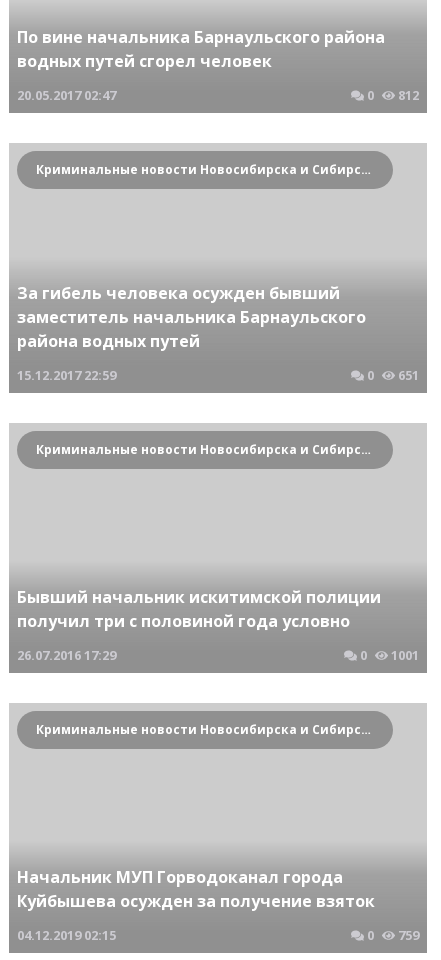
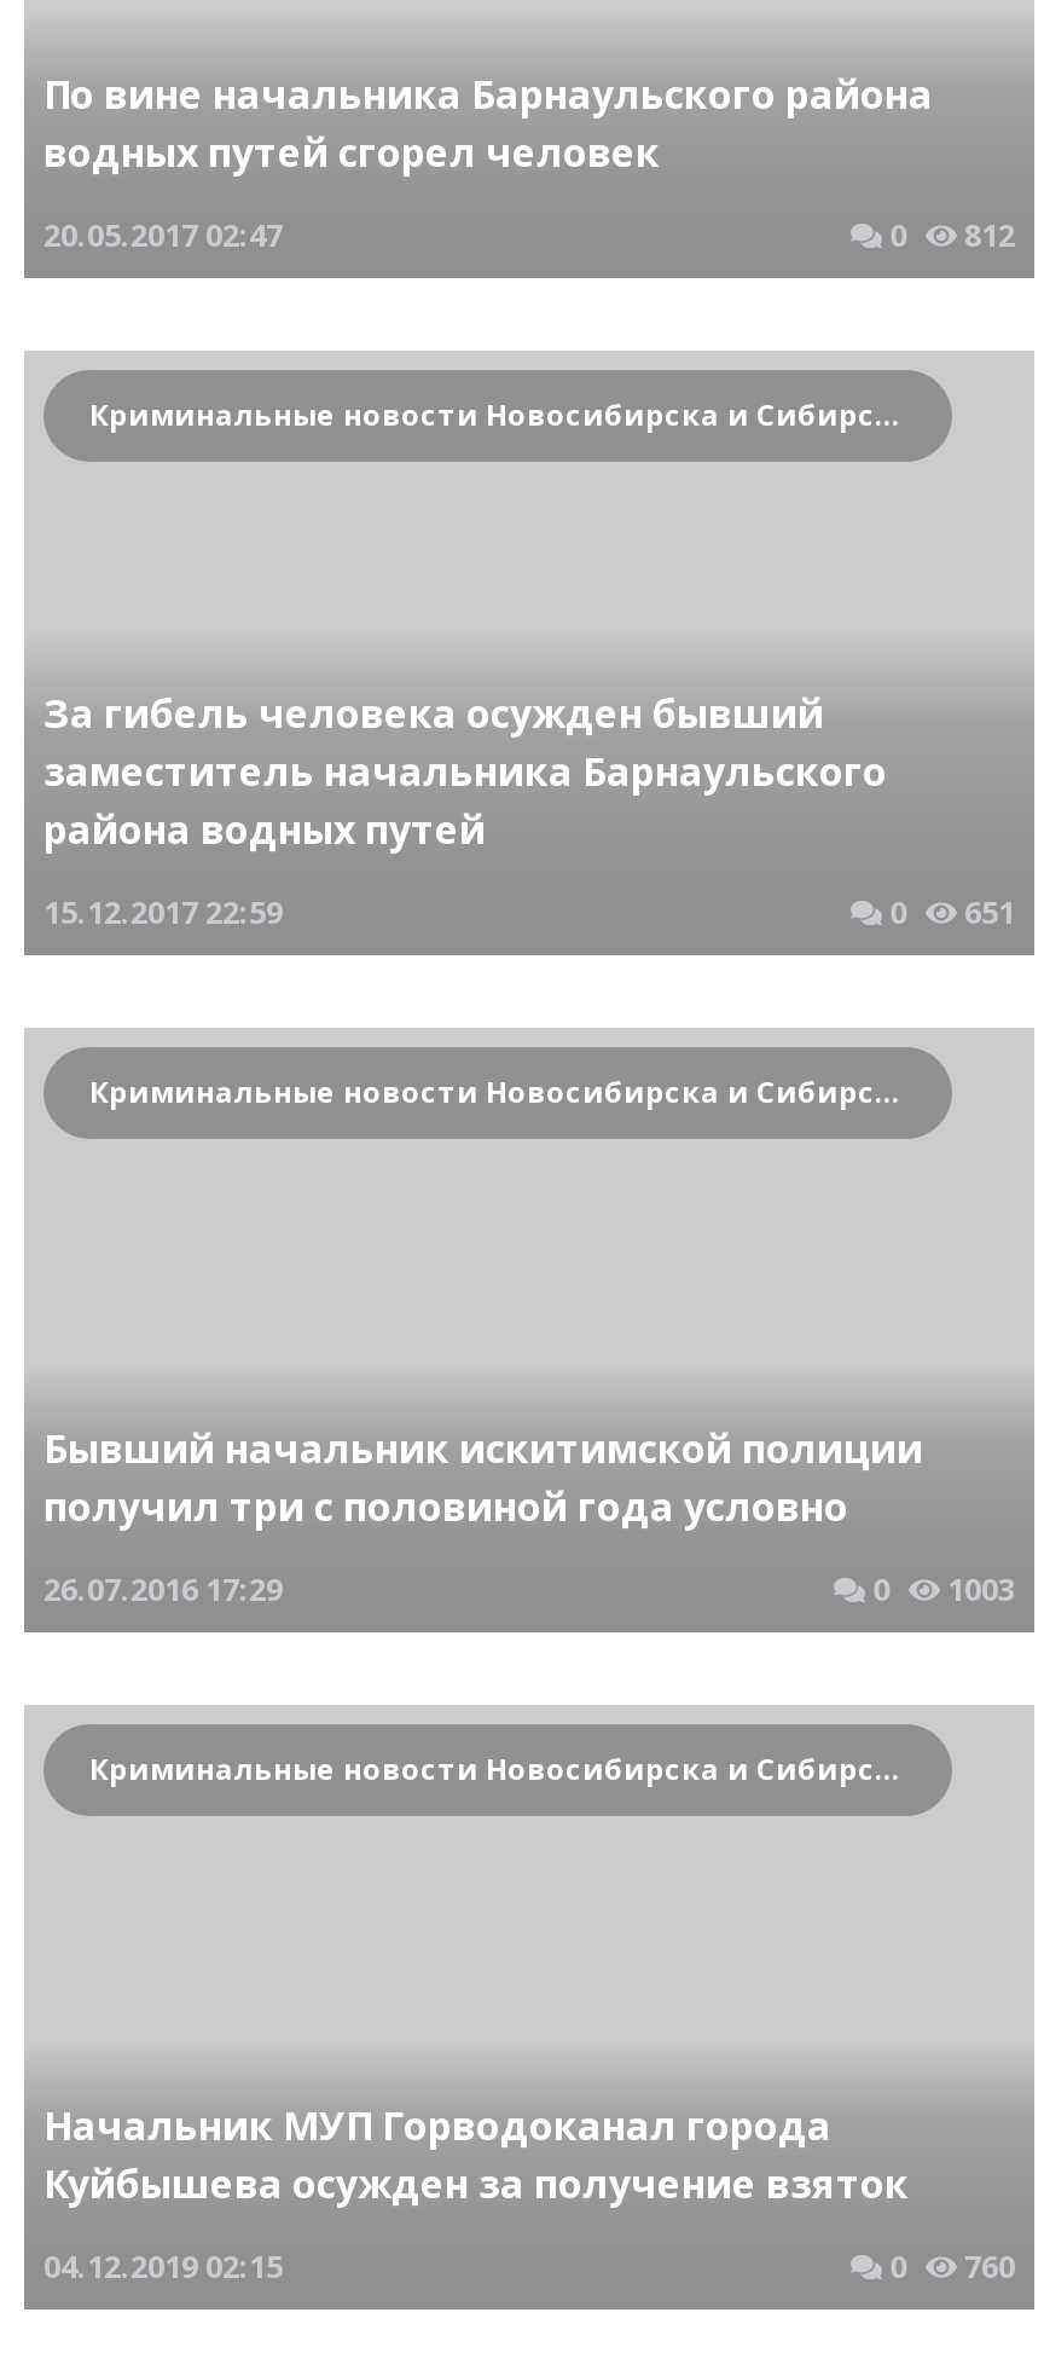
[357,646,419,664] 0 1001 -> [866,1567,1015,1611] 0 1003
[364,926,419,944] 0 759 -> [883,2244,1015,2288] 0 760

